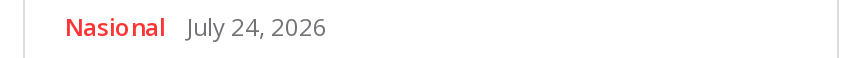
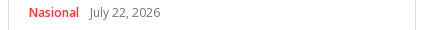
[65,9,327,43] Nasional July 24, 2026 -> [29,4,160,21] Nasional July 22, 2026

